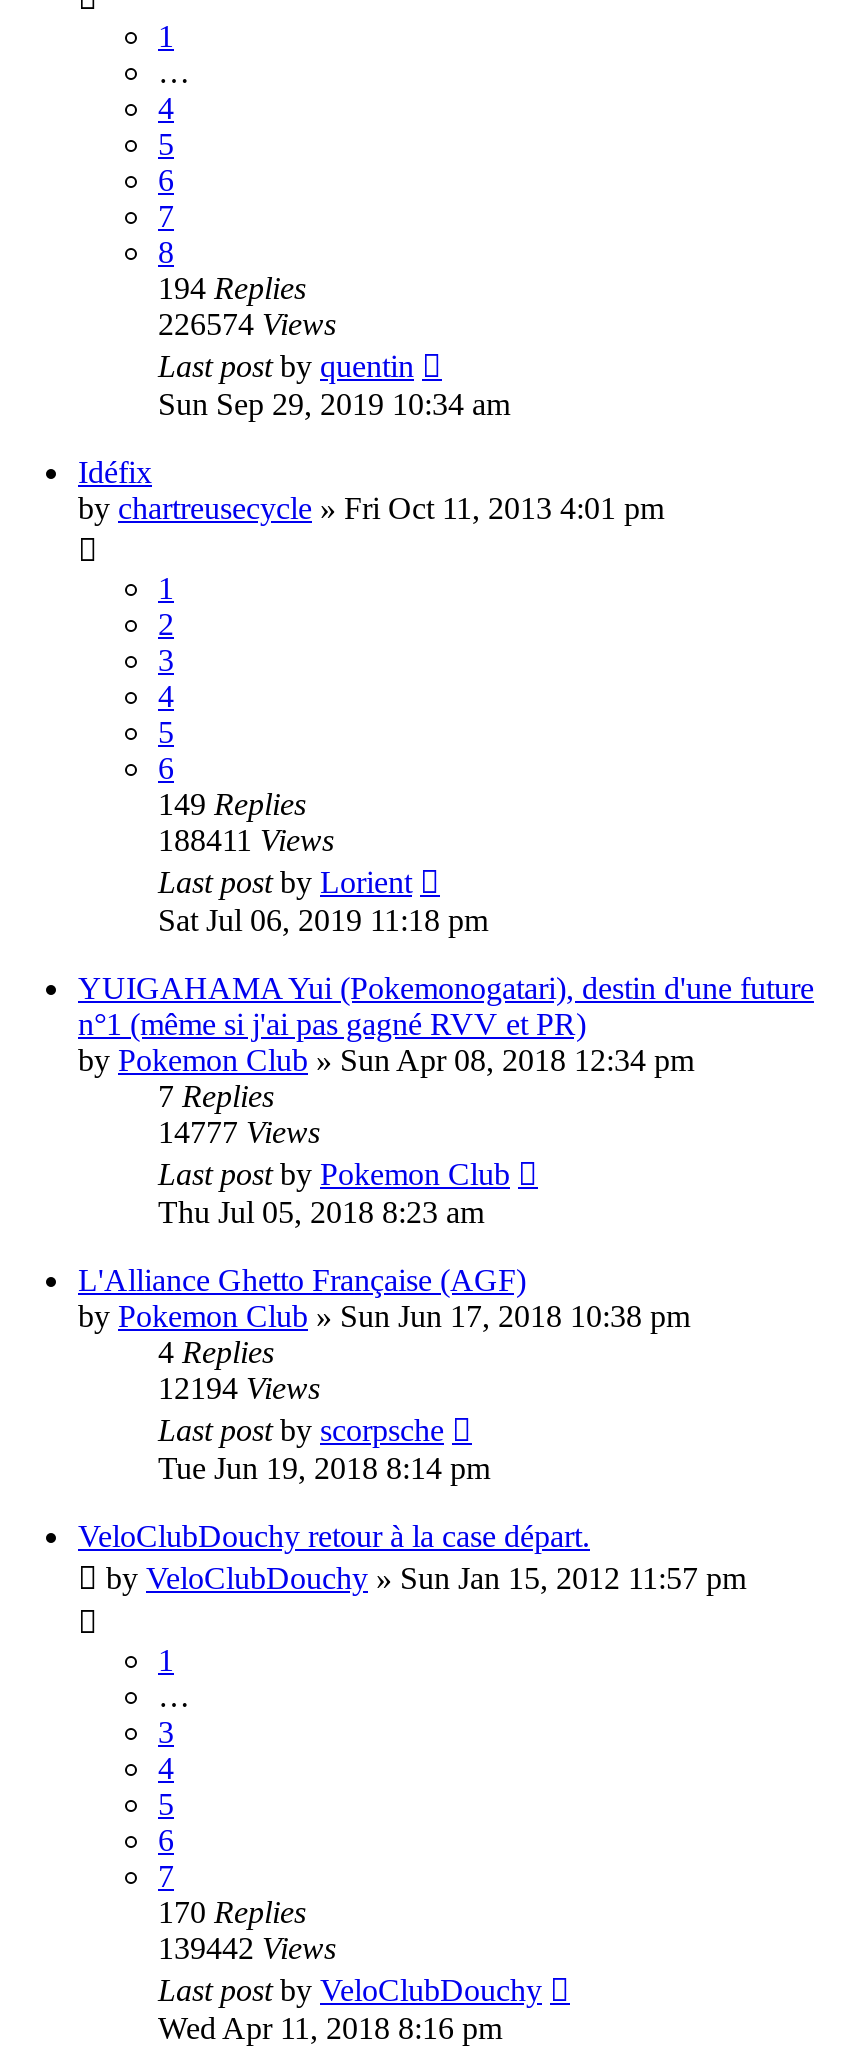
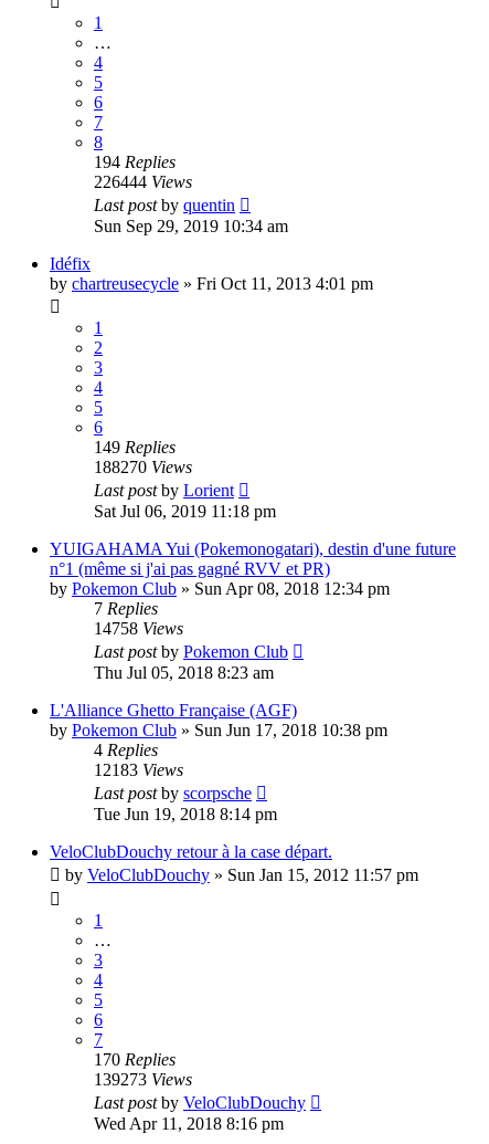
[158,308,336,342] 226574 Views -> [94,173,192,192] 226444 Views
[158,824,334,858] 188411 Views -> [94,458,192,477] 188270 Views
[158,1116,320,1150] 14777 Views -> [94,619,183,638] 14758 Views
[158,1372,320,1406] 12194 Views -> [94,761,183,780] 12183 Views
[158,1932,336,1966] 139442 Views -> [94,1070,192,1089] 139273 Views

